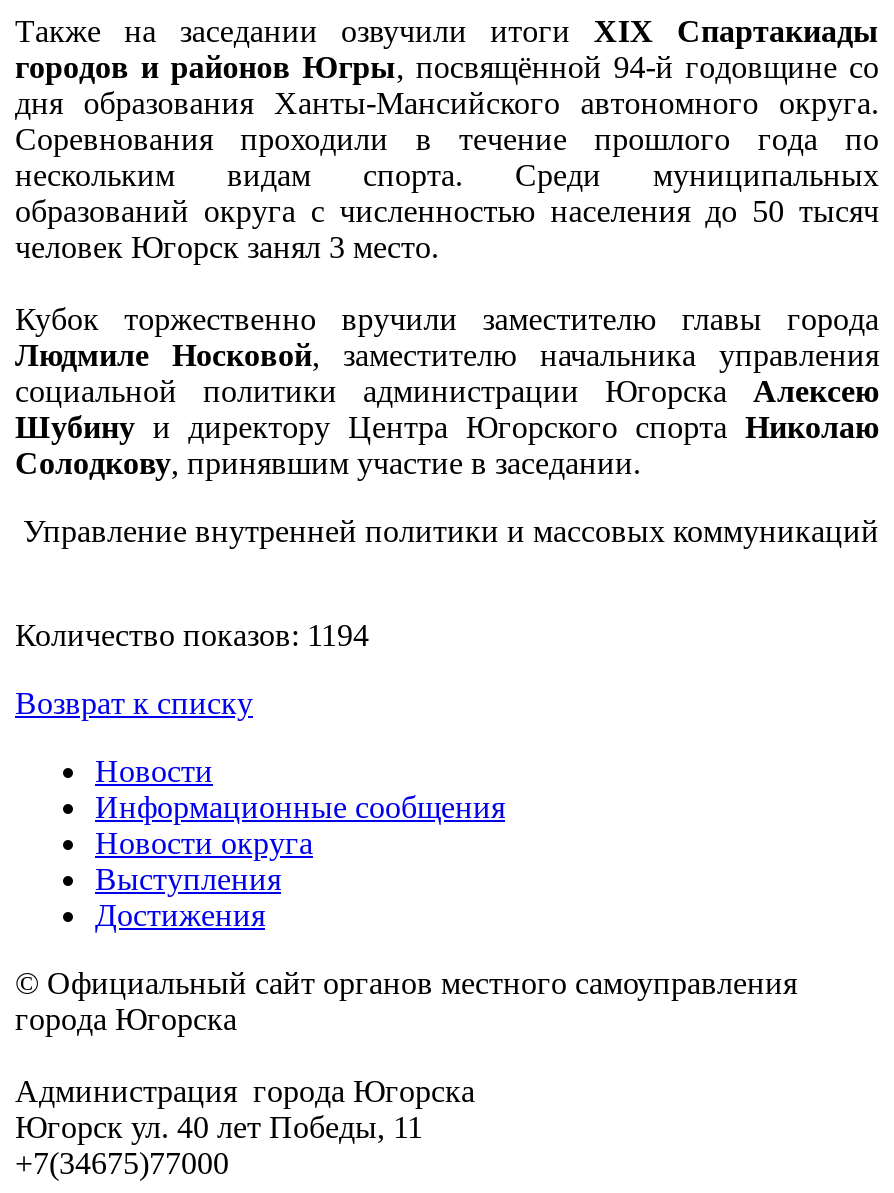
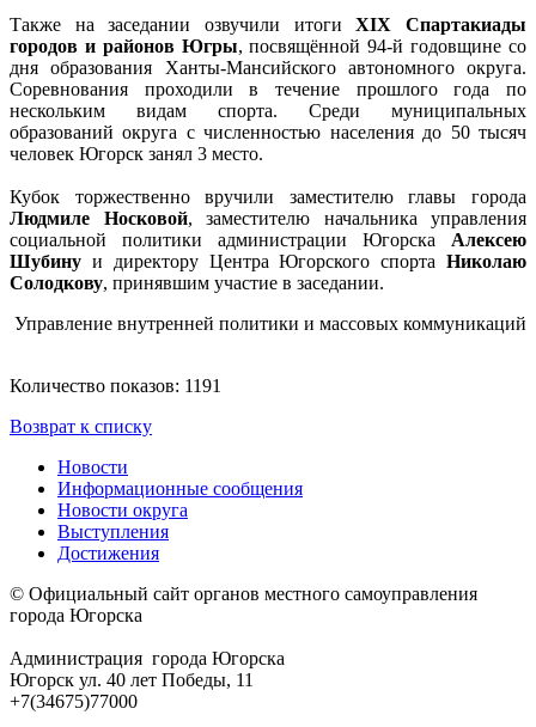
[15,619,369,653] Количество показов: 1194 -> [10,376,221,396] Количество показов: 1191

